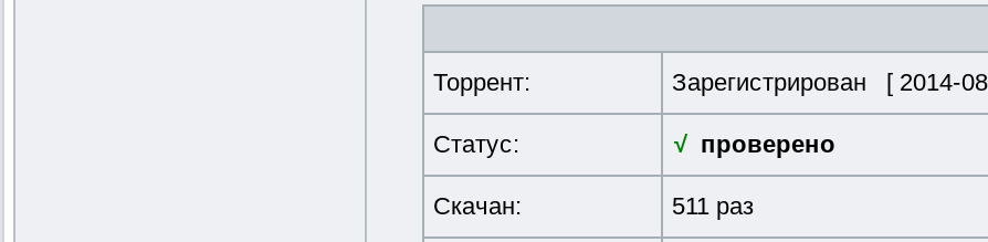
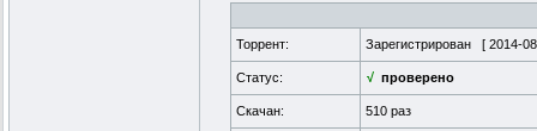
[672,193,754,220] 511 раз -> [366,104,411,118] 510 раз

